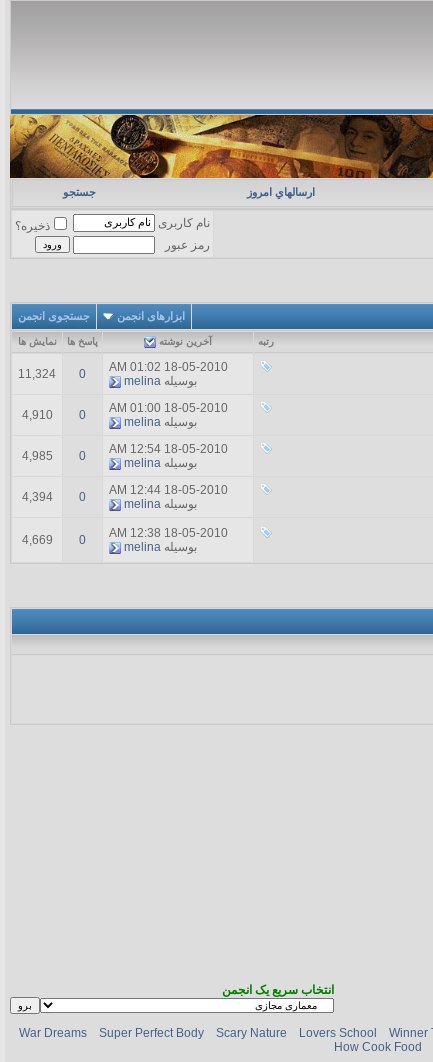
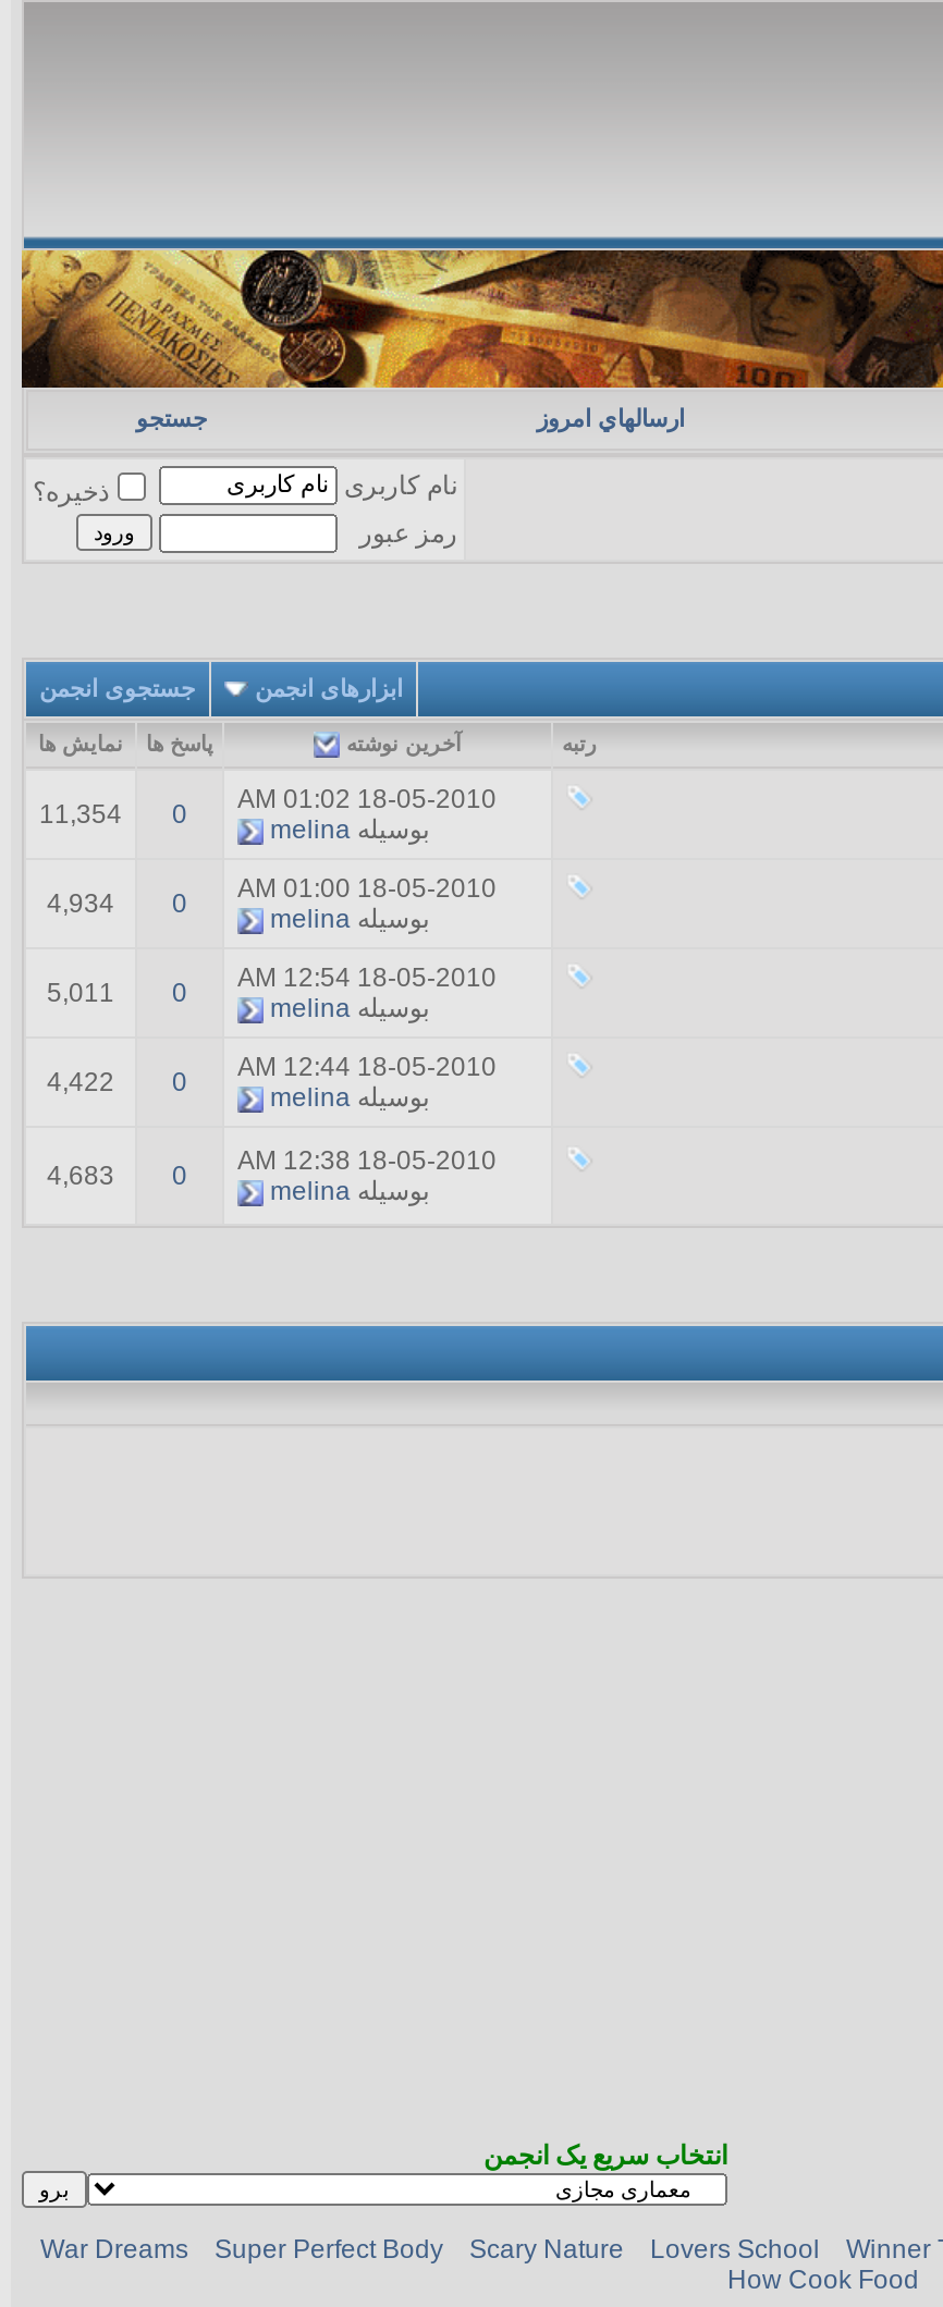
[18,367,86,381] 11,324 0 -> [39,798,187,829] 11,354 0
[21,408,86,422] 4,910 0 -> [47,888,187,918] 4,934 0
[21,449,86,463] 4,985 0 -> [47,977,187,1008] 5,011 0
[21,490,86,504] 4,394 0 -> [47,1066,187,1097] 4,422 0
[21,533,86,547] 4,669 0 -> [47,1160,187,1190] 4,683 0

